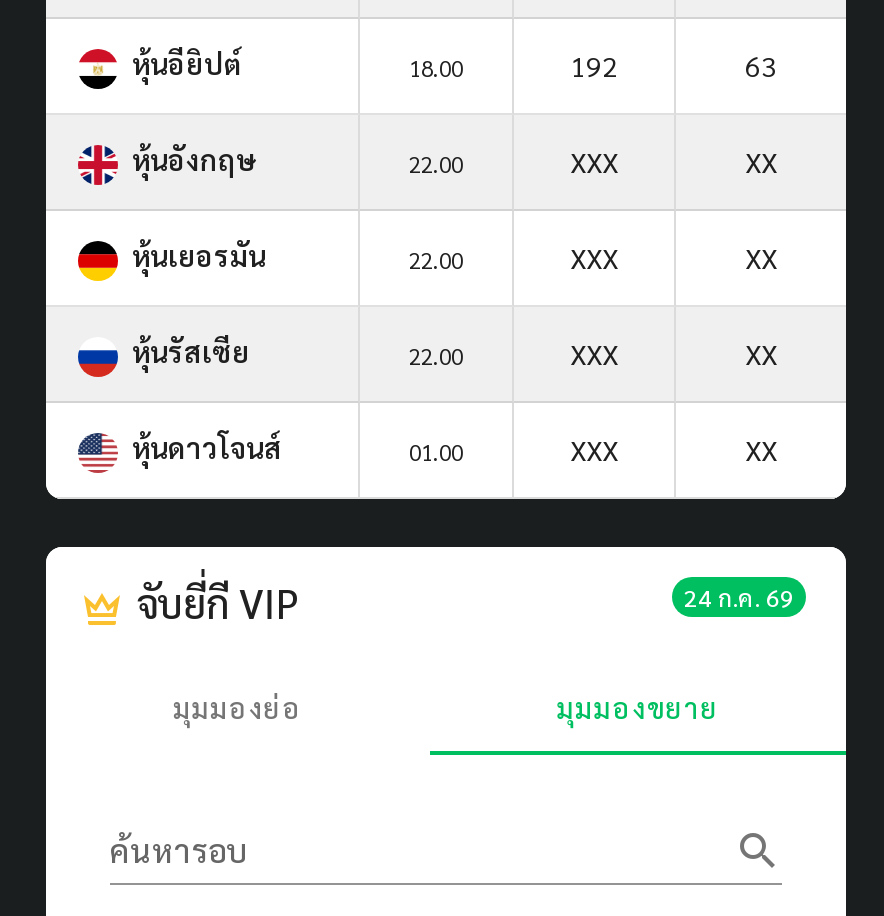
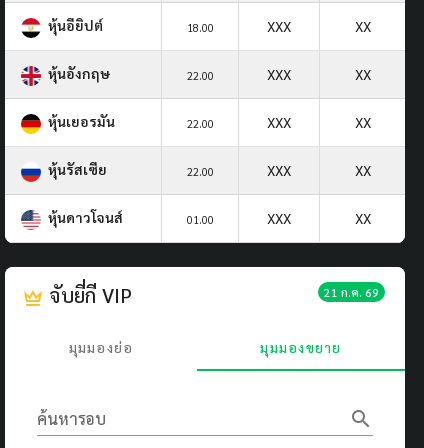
[570,47,777,83] 192 | 63 -> [267,17,370,35] XXX | XX
[684,581,794,613] 24 ก.ค. 69 -> [324,284,379,300] 21 ก.ค. 69

